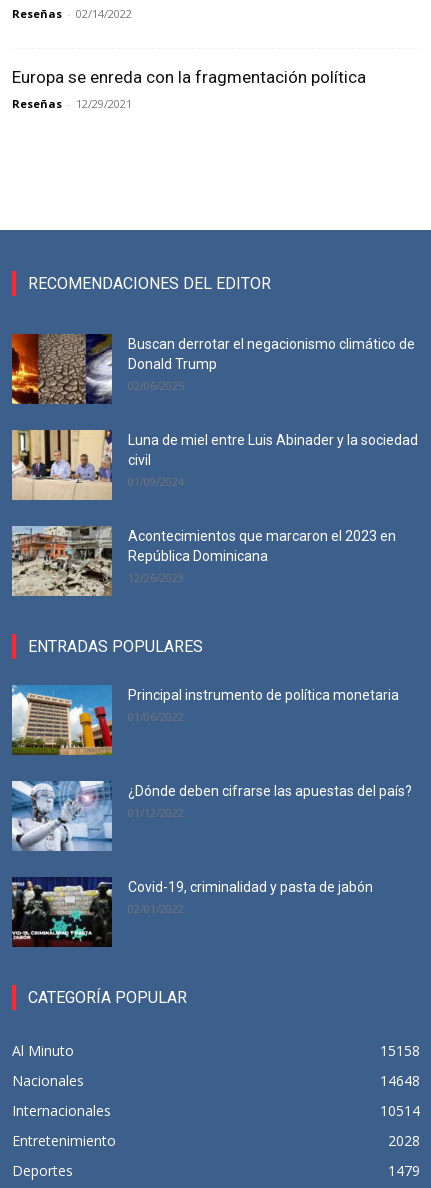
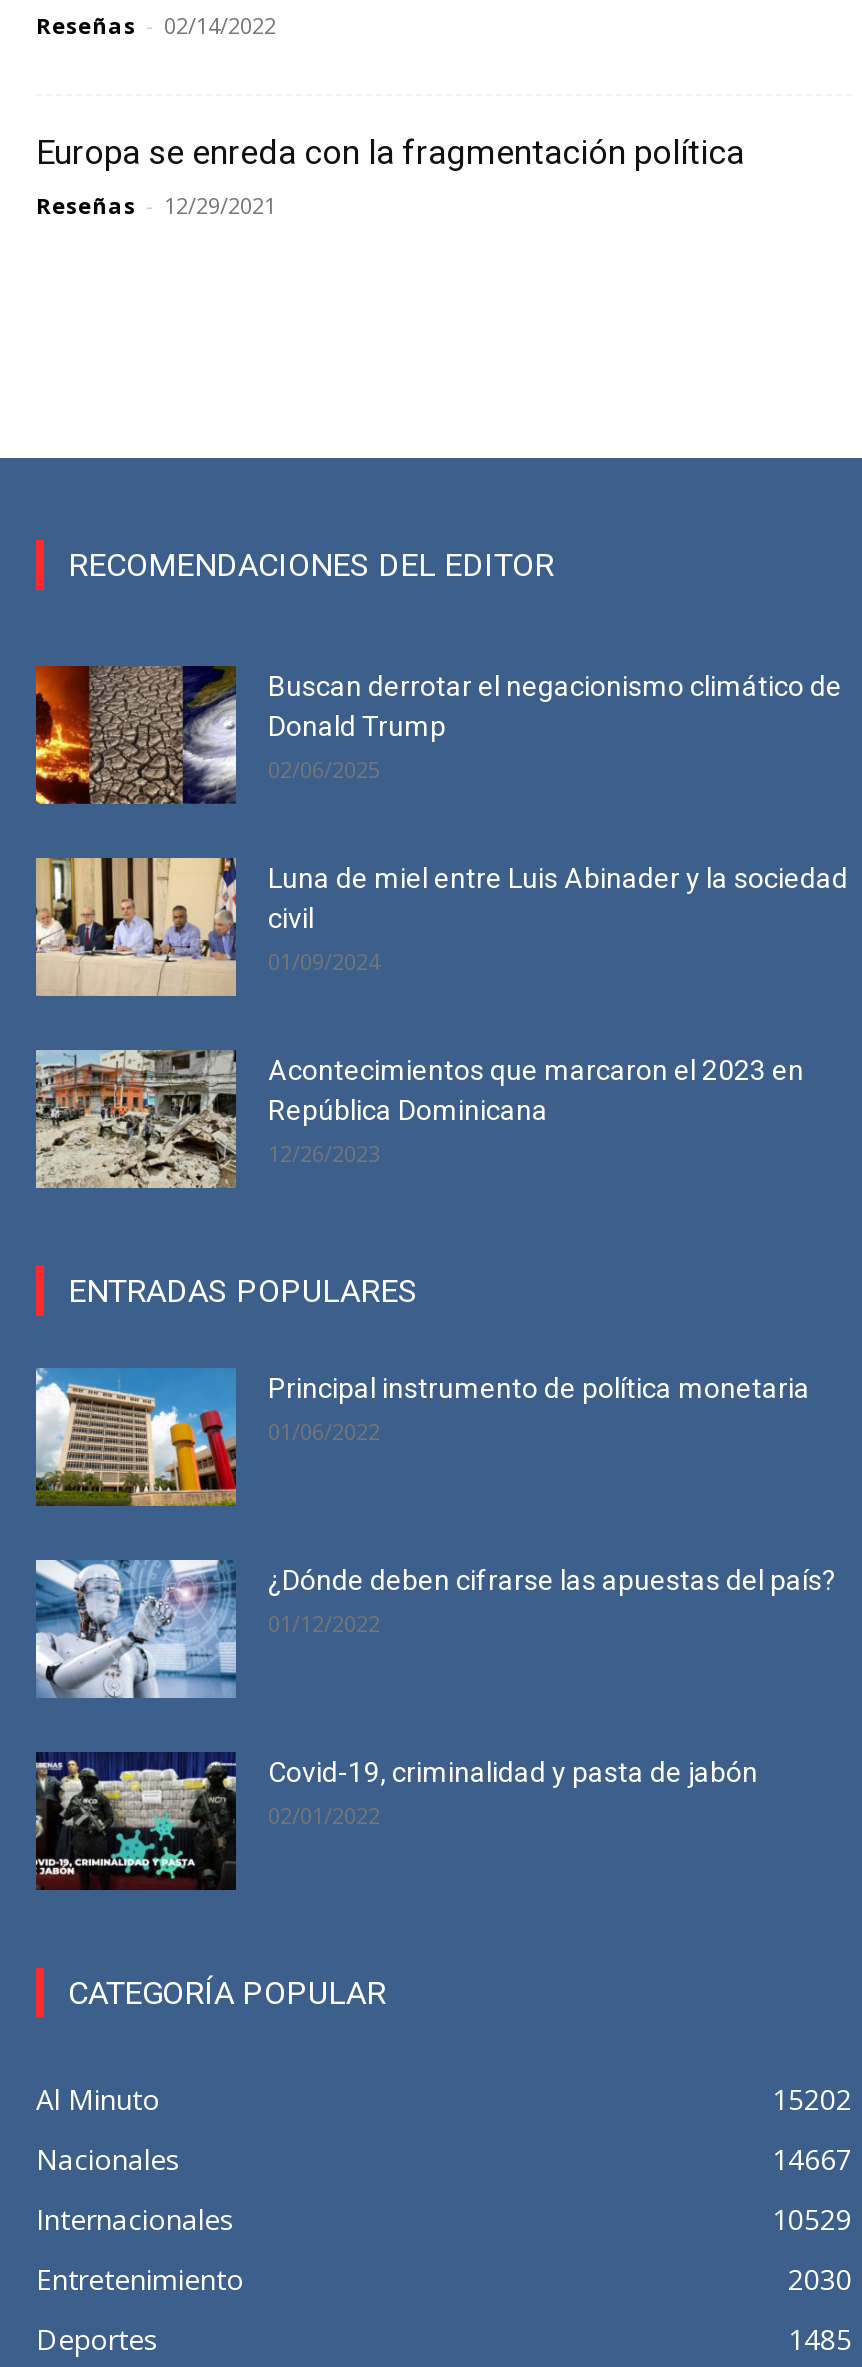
[380,1041,420,1060] 15158 -> [772,2080,852,2118] 15202
[380,1071,420,1090] 14648 -> [772,2140,852,2178] 14667
[380,1101,420,1120] 10514 -> [772,2200,852,2238] 10529
[388,1131,420,1150] 2028 -> [788,2260,852,2298] 2030
[388,1161,420,1180] 1479 -> [788,2320,852,2358] 1485

